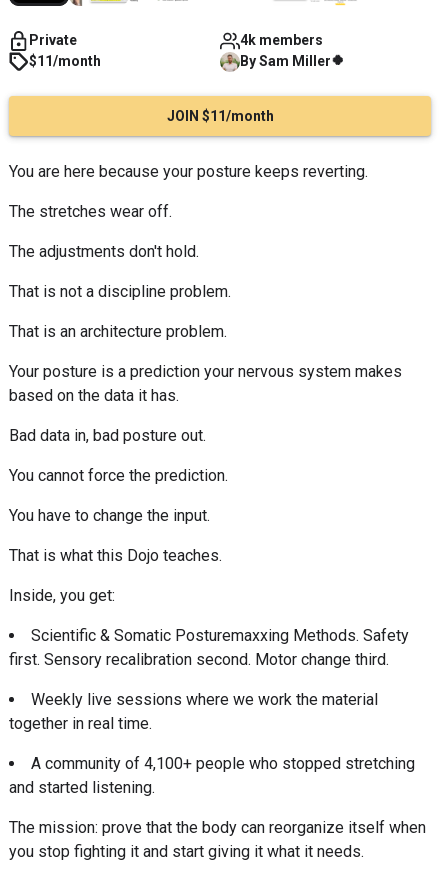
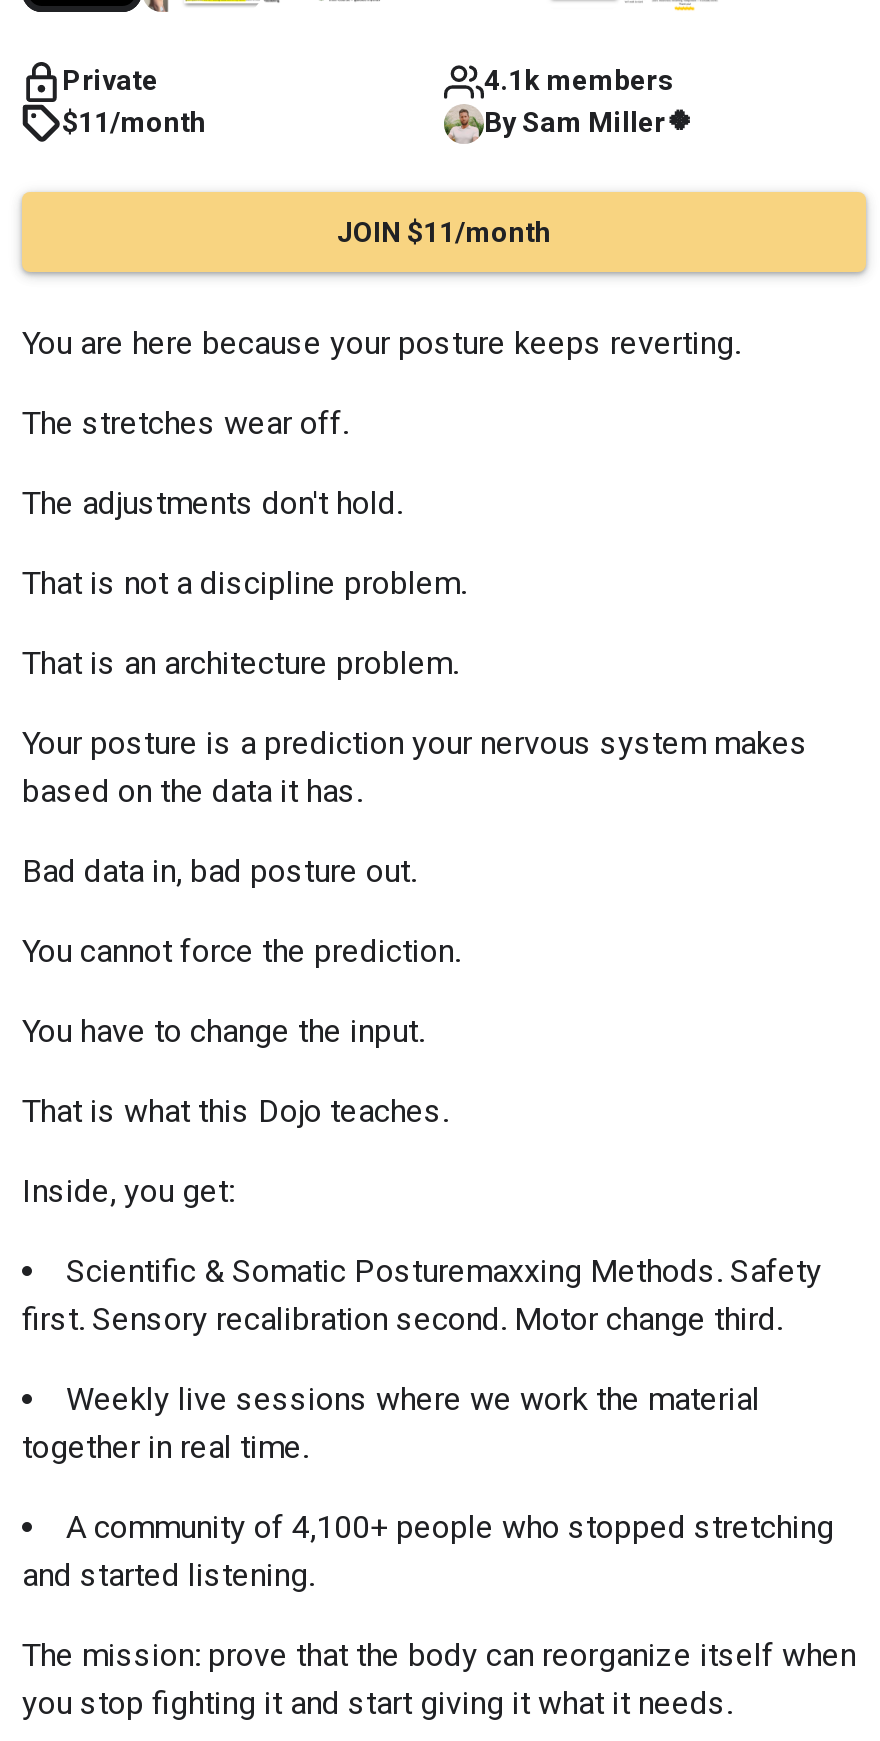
[240,32,323,48] 4k members -> [484,65,674,97] 4.1k members

